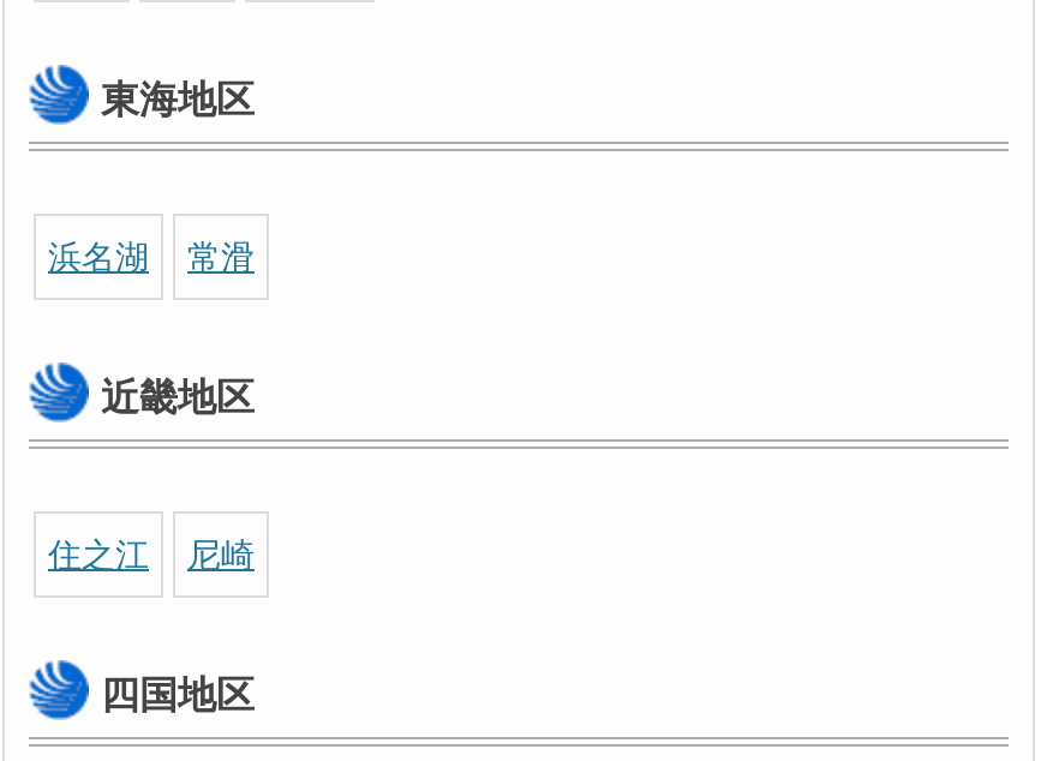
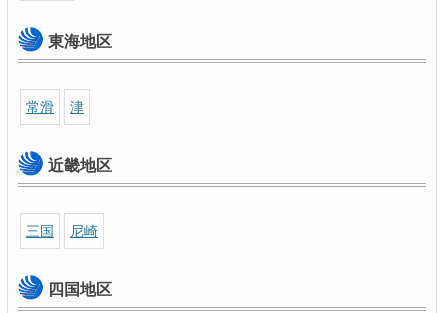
[48,232,149,277] 浜名湖 -> none
none -> [70,96,84,115] 津
[48,529,149,575] 住之江 -> [26,220,54,239] 三国

